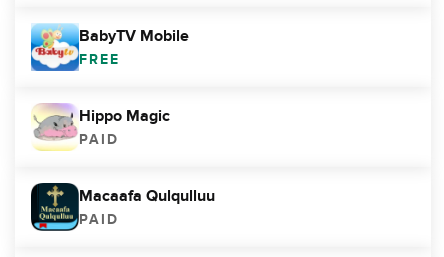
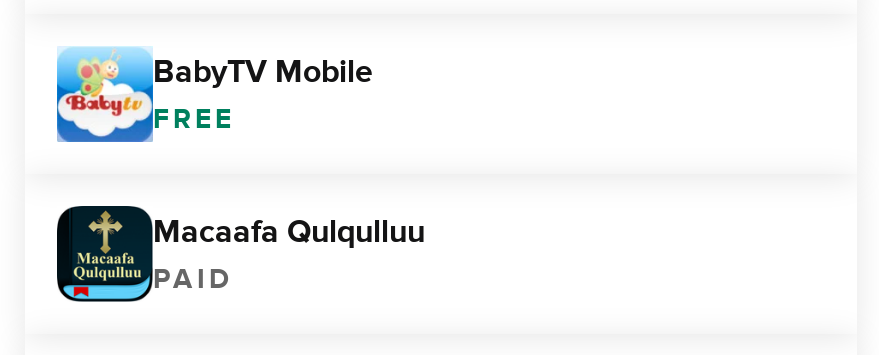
[31,103,170,151] [image] | Hippo Magic | PAID -> none

